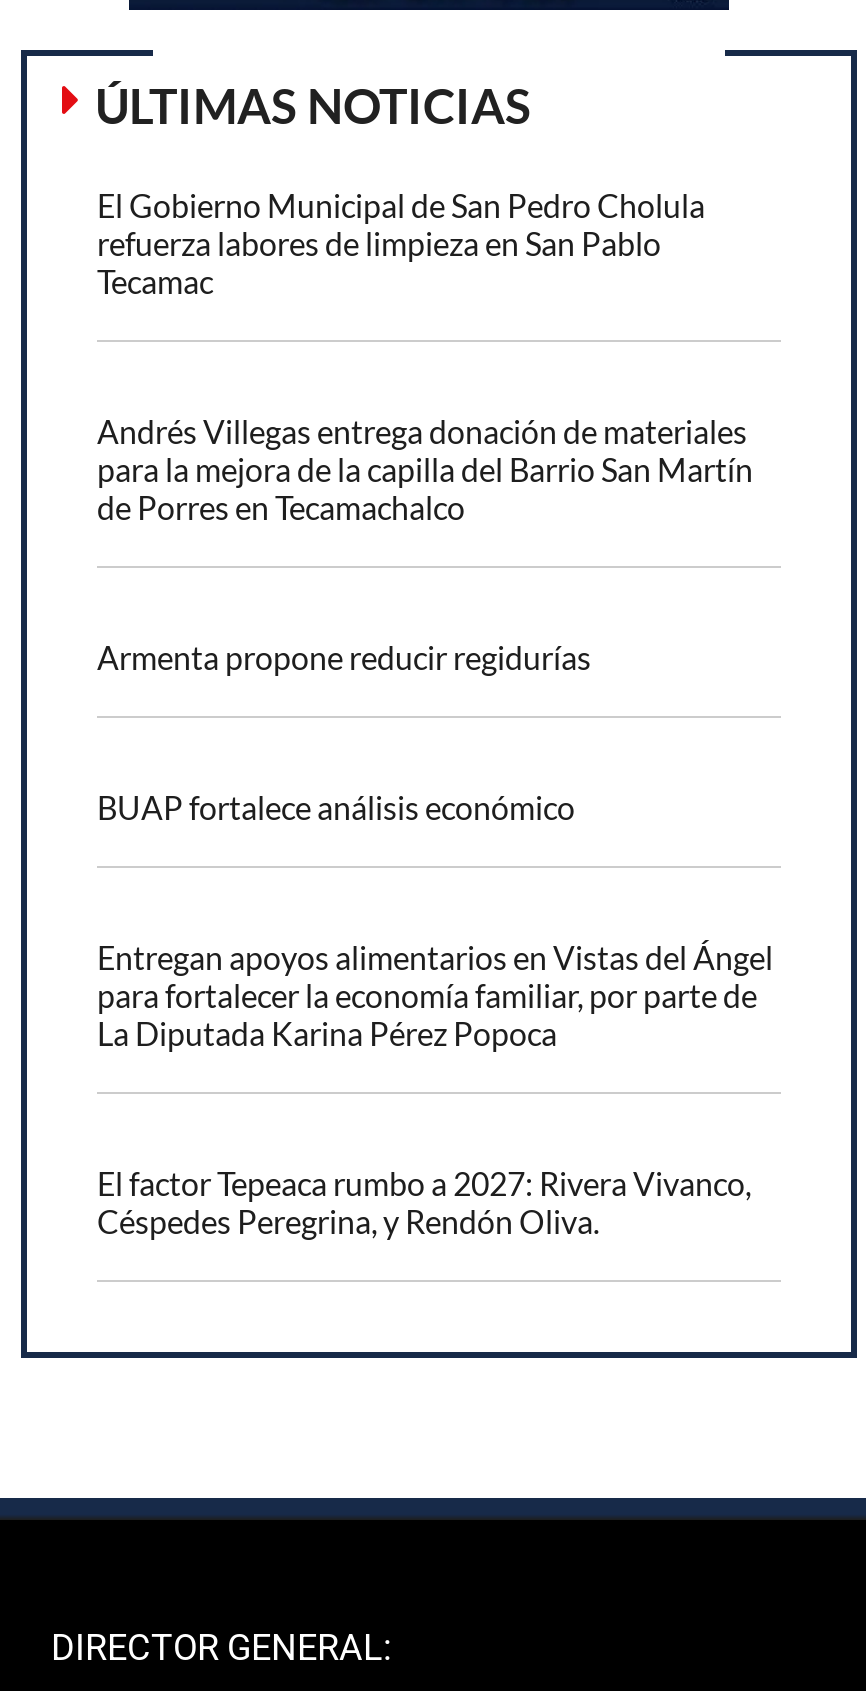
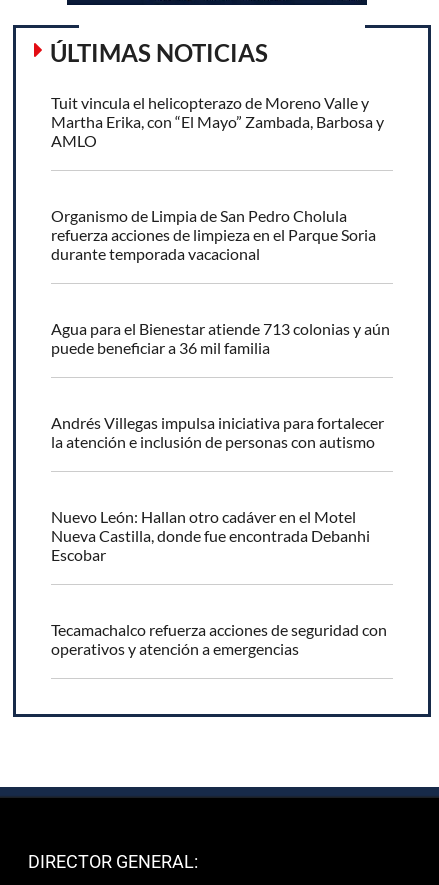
[97,187,705,301] El Gobierno Municipal de San Pedro Cholula | refuerza labores de limpieza en San Pablo | Tecamac -> [51,93,384,150] Tuit vincula el helicopterazo de Moreno Valle y | Martha Erika, con “El Mayo” Zambada, Barbosa y | AMLO
[97,413,753,527] Andrés Villegas entrega donación de materiales | para la mejora de la capilla del Barrio San Martín | de Porres en Tecamachalco -> [51,206,376,263] Organismo de Limpia de San Pedro Cholula | refuerza acciones de limpieza en el Parque Soria | durante temporada vacacional
[97,639,591,677] Armenta propone reducir regidurías -> [51,319,390,357] Agua para el Bienestar atiende 713 colonias y aún | puede beneficiar a 36 mil familia
[97,789,575,827] BUAP fortalece análisis económico -> [51,413,384,451] Andrés Villegas impulsa iniciativa para fortalecer | la atención e inclusión de personas con autismo
[97,939,773,1053] Entregan apoyos alimentarios en Vistas del Ángel | para fortalecer la economía familiar, por parte de | La Diputada Karina Pérez Popoca -> [51,507,370,564] Nuevo León: Hallan otro cadáver en el Motel | Nueva Castilla, donde fue encontrada Debanhi | Escobar
[97,1165,751,1241] El factor Tepeaca rumbo a 2027: Rivera Vivanco, | Céspedes Peregrina, y Rendón Oliva. -> [51,620,387,658] Tecamachalco refuerza acciones de seguridad con | operativos y atención a emergencias

